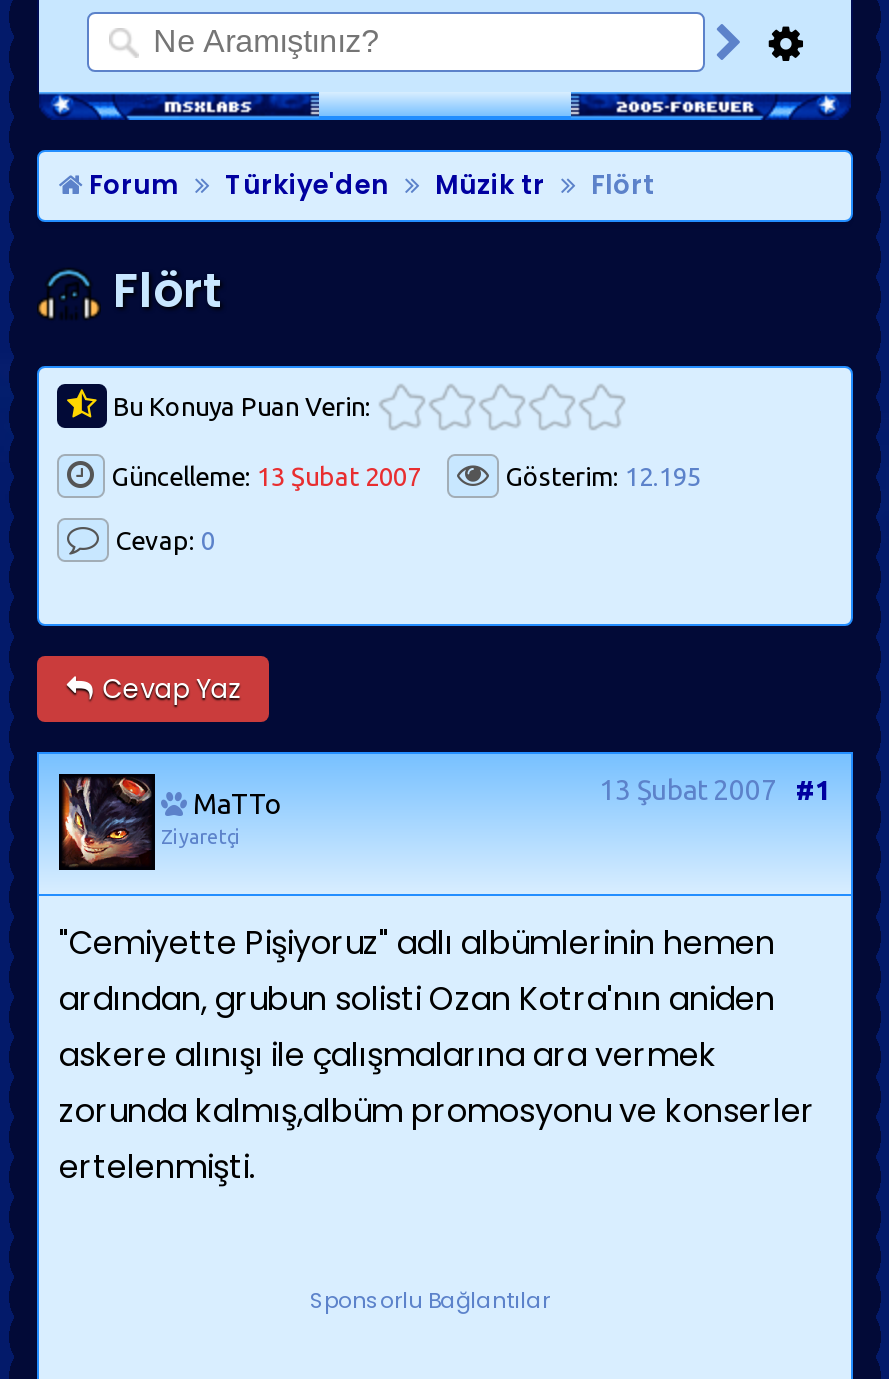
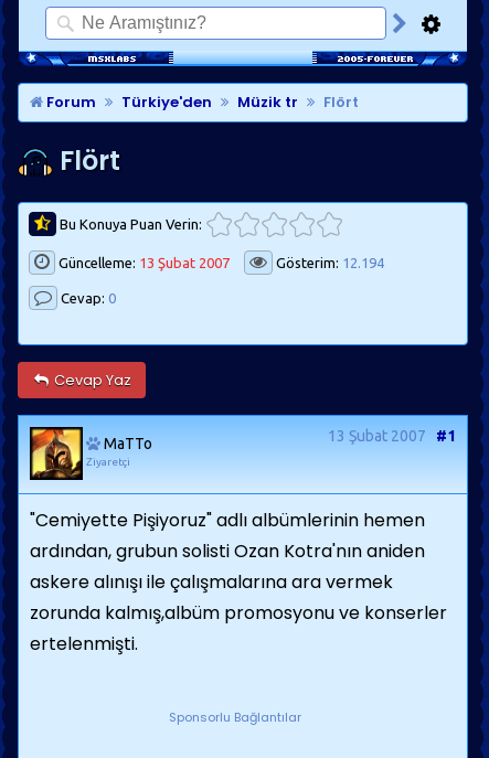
[499,462,701,490] Gösterim: 12.195 -> [273,255,384,270] Gösterim: 12.194
[61,776,153,868] [image] -> [31,428,82,479] [image]

